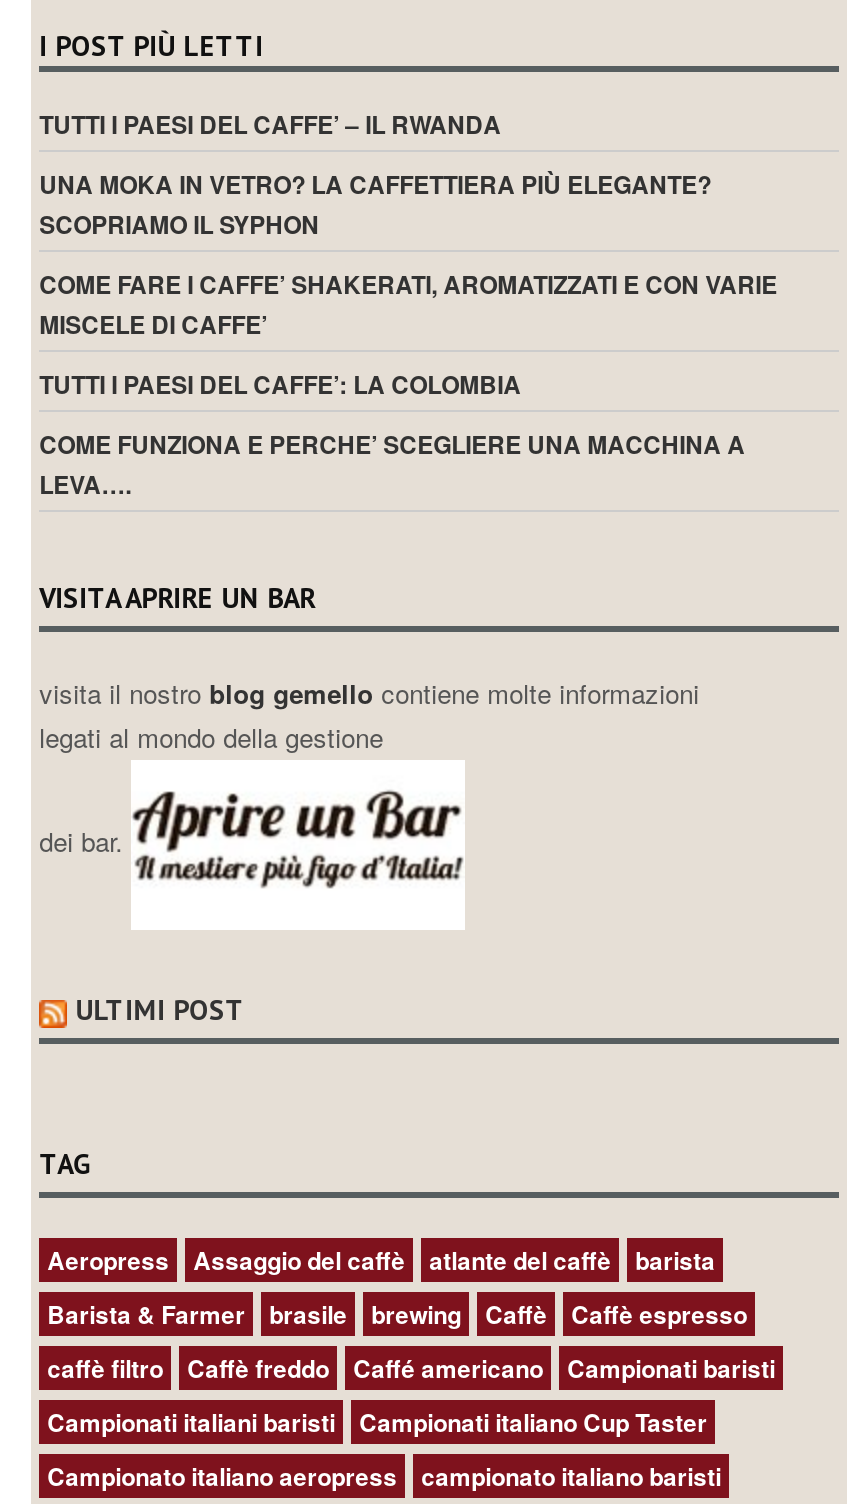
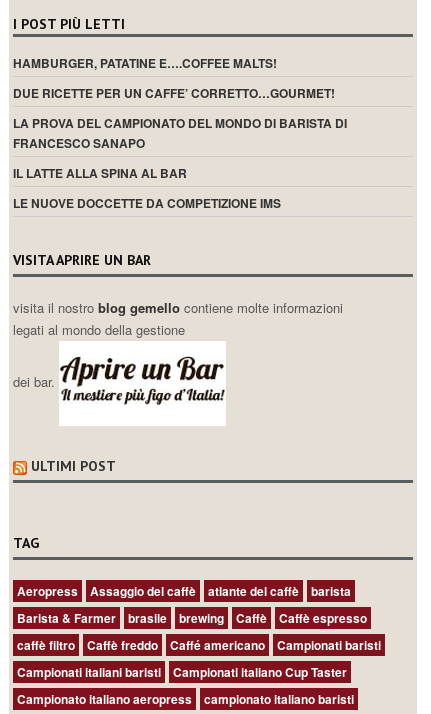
[39,106,501,142] TUTTI I PAESI DEL CAFFE’ – IL RWANDA -> [13,54,277,72] HAMBURGER, PATATINE E….COFFEE MALTS!
[39,166,711,242] UNA MOKA IN VETRO? LA CAFFETTIERA PIÙ ELEGANTE? | SCOPRIAMO IL SYPHON -> [13,84,335,102] DUE RICETTE PER UN CAFFE’ CORRETTO…GOURMET!
[39,266,777,342] COME FARE I CAFFE’ SHAKERATI, AROMATIZZATI E CON VARIE | MISCELE DI CAFFE’ -> [13,114,347,152] LA PROVA DEL CAMPIONATO DEL MONDO DI BARISTA DI | FRANCESCO SANAPO
[39,366,521,402] TUTTI I PAESI DEL CAFFE’: LA COLOMBIA -> [13,164,187,182] IL LATTE ALLA SPINA AL BAR
[39,426,745,502] COME FUNZIONA E PERCHE’ SCEGLIERE UNA MACCHINA A | LEVA…. -> [13,194,281,212] LE NUOVE DOCCETTE DA COMPETIZIONE IMS

